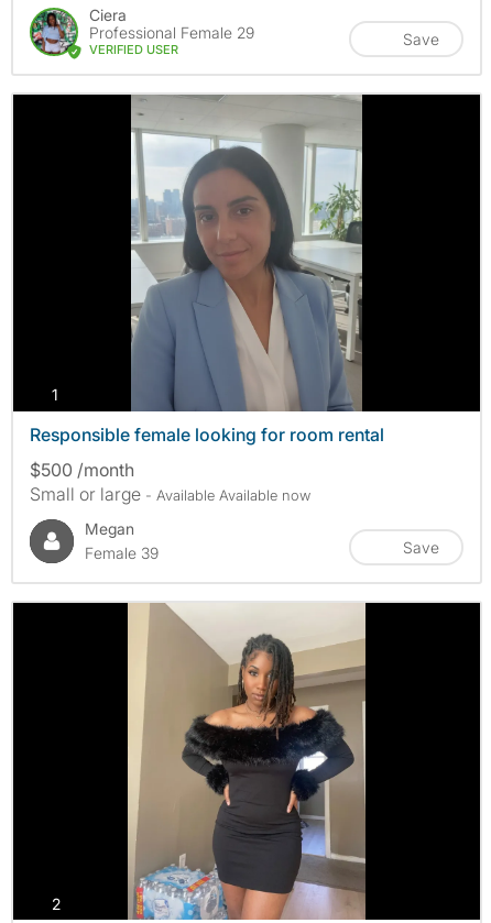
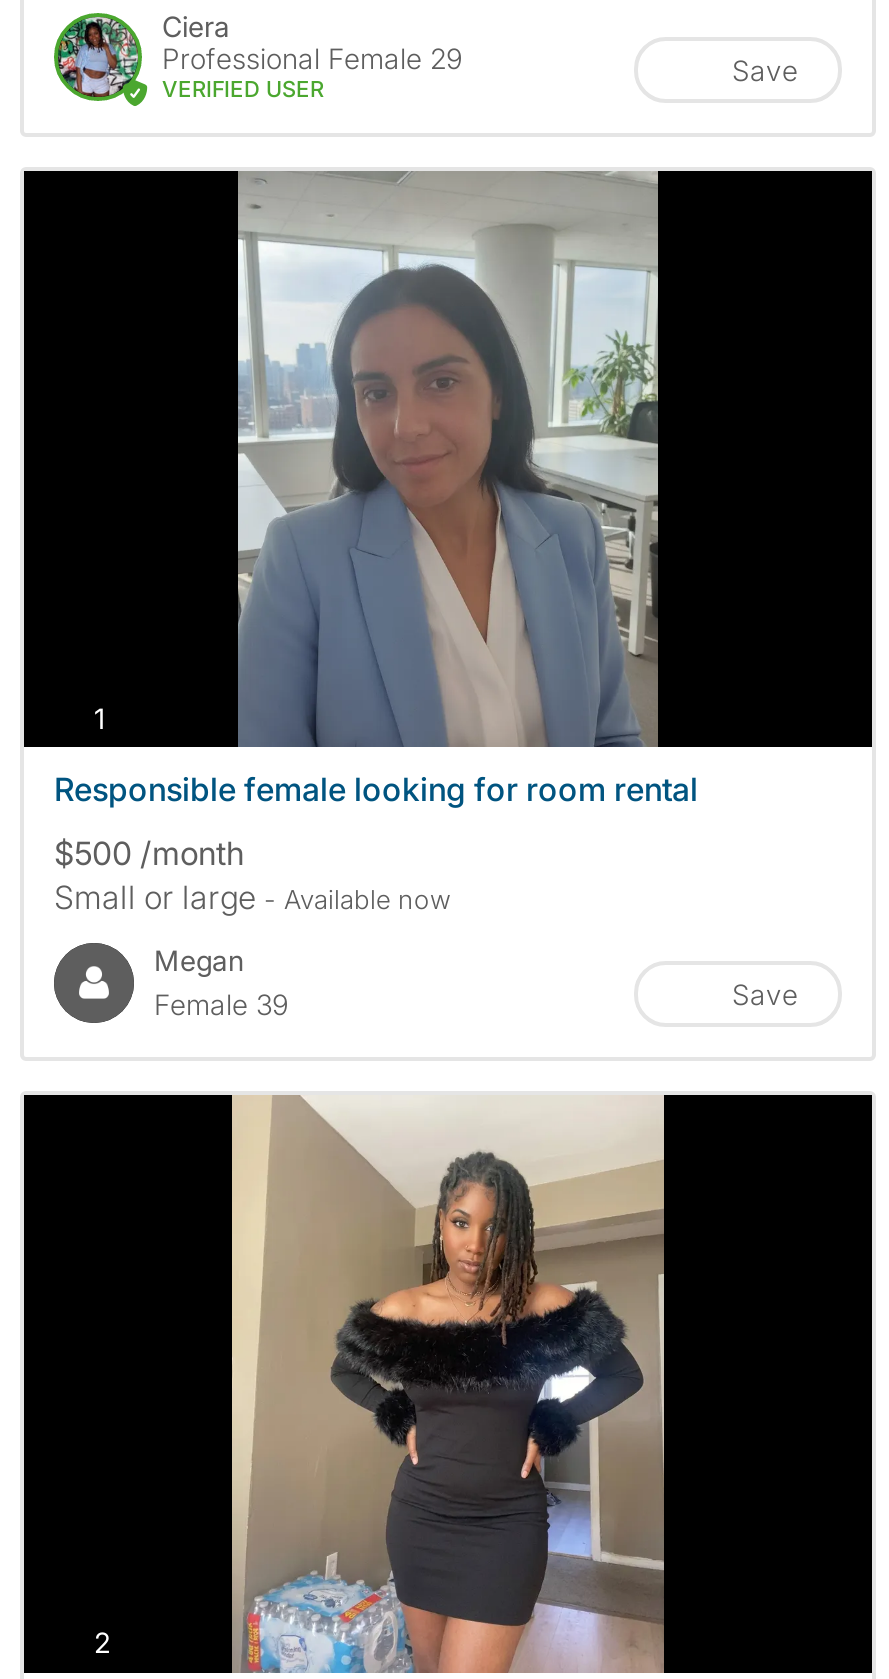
[30,483,310,505] Small or large - Available Available now -> [54,878,450,918] Small or large - Available now

